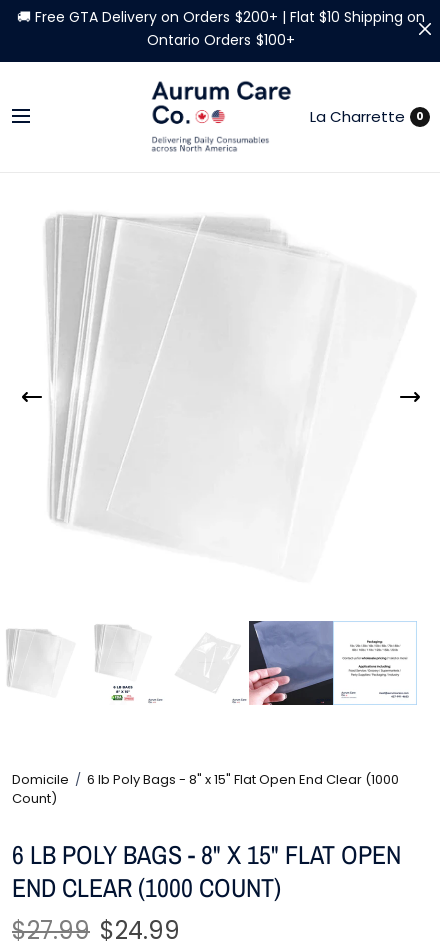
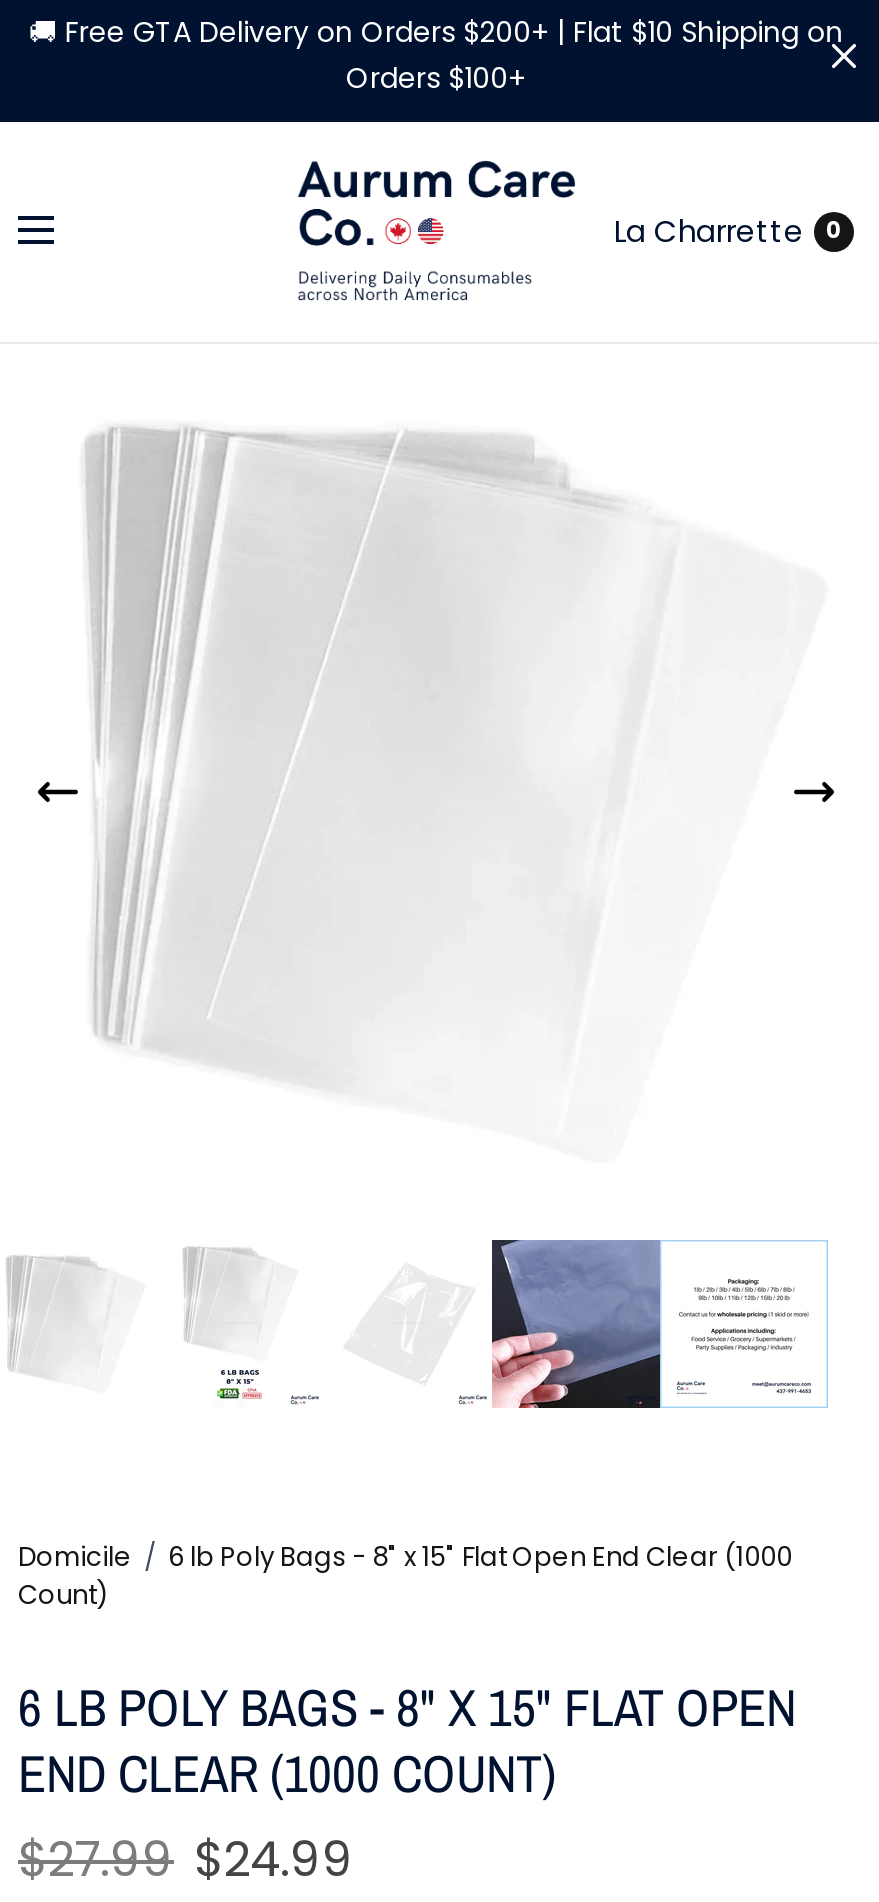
[147,30,294,50] Ontario Orders $100+ -> [346,58,526,98] Orders $100+

